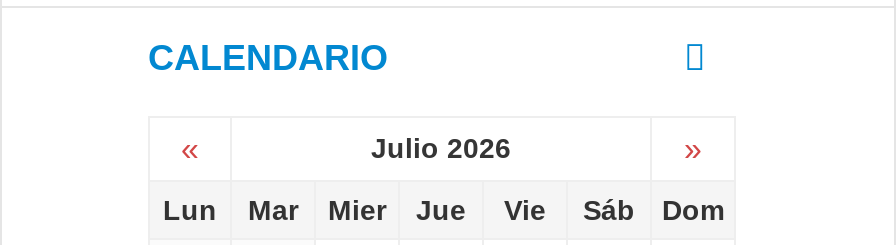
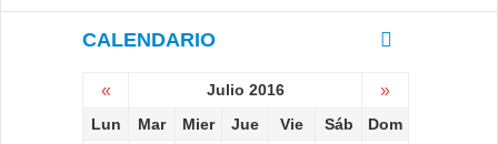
[371,133,511,165] Julio 2026 -> [206,81,284,99] Julio 2016

